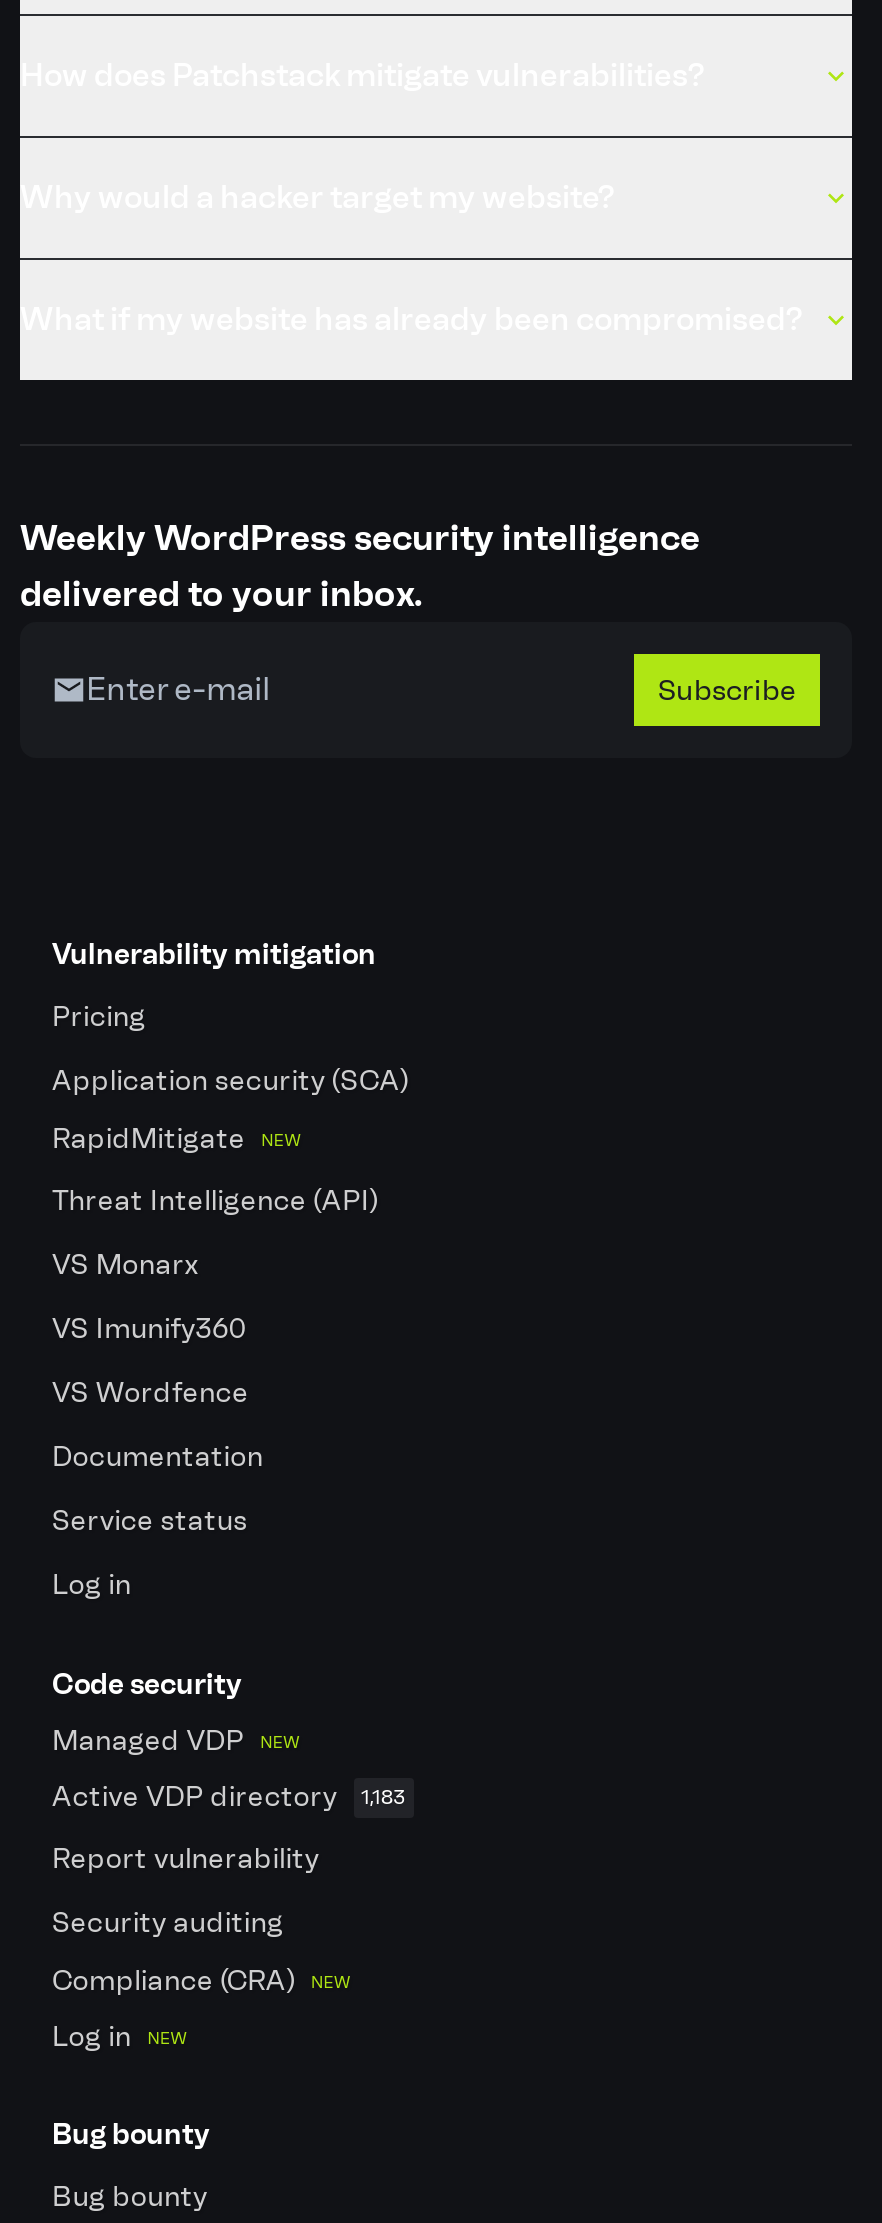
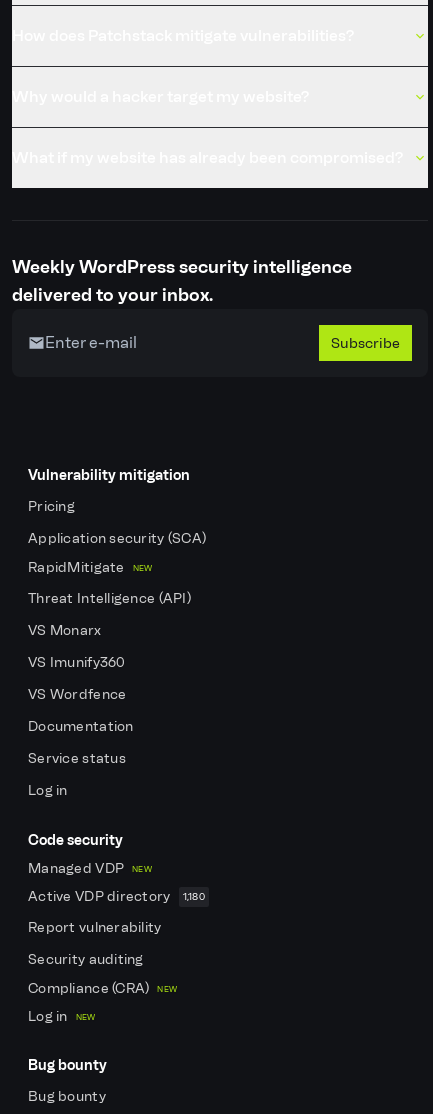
[52,1780,406,1814] Active VDP directory 1,183 -> [28,888,205,905] Active VDP directory 1,180

